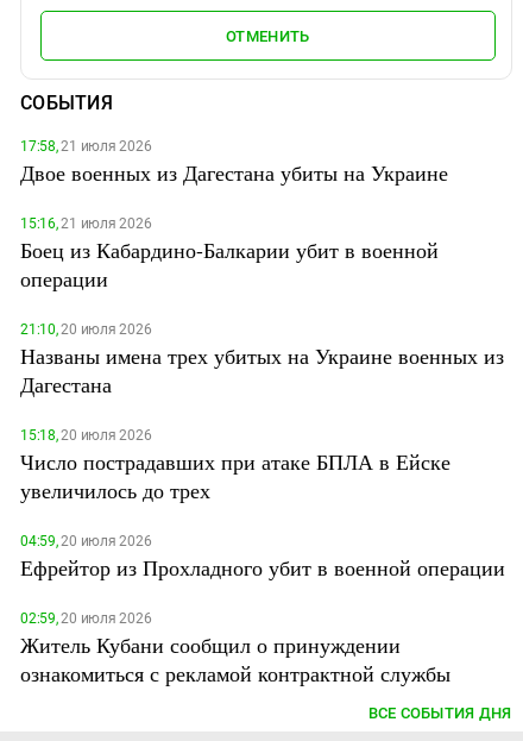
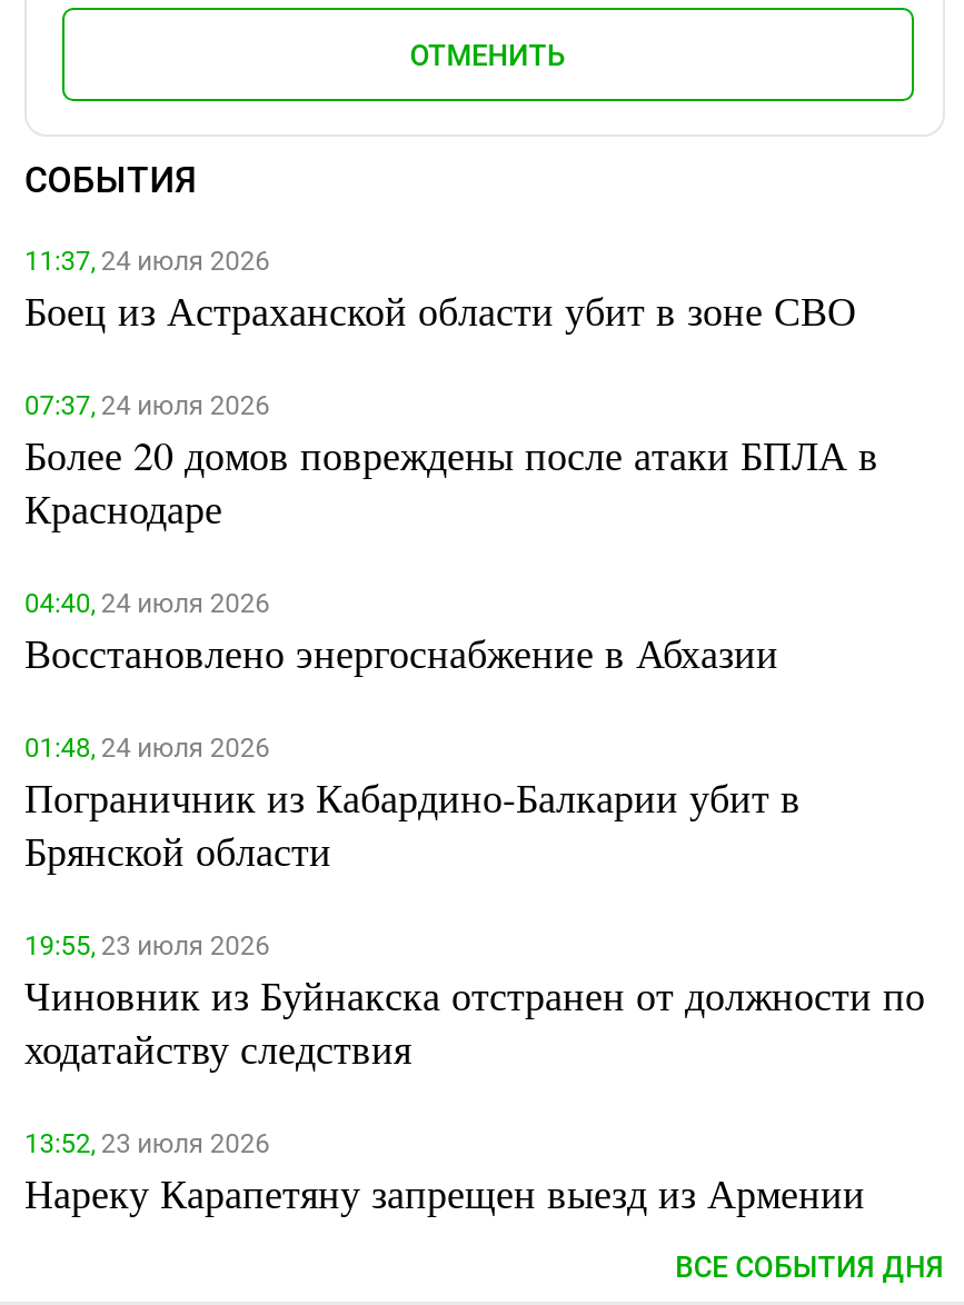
[20,138,448,187] 17:58, 21 июля 2026 | Двое военных из Дагестана убиты на Украине -> [24,246,856,337] 11:37, 24 июля 2026 | Боец из Астраханской области убит в зоне СВО
[20,215,439,293] 15:16, 21 июля 2026 | Боец из Кабардино-Балкарии убит в военной | операции -> [24,390,878,535] 07:37, 24 июля 2026 | Более 20 домов повреждены после атаки БПЛА в | Краснодаре
[20,321,504,398] 21:10, 20 июля 2026 | Названы имена трех убитых на Украине военных из | Дагестана -> [24,588,778,679] 04:40, 24 июля 2026 | Восстановлено энергоснабжение в Абхазии
[20,427,450,504] 15:18, 20 июля 2026 | Число пострадавших при атаке БПЛА в Ейске | увеличилось до трех -> [24,733,801,877] 01:48, 24 июля 2026 | Пограничник из Кабардино-Балкарии убит в | Брянской области
[20,533,505,582] 04:59, 20 июля 2026 | Ефрейтор из Прохладного убит в военной операции -> [24,930,925,1075] 19:55, 23 июля 2026 | Чиновник из Буйнакска отстранен от должности по | ходатайству следствия
[20,610,450,687] 02:59, 20 июля 2026 | Житель Кубани сообщил о принуждении | ознакомиться с рекламой контрактной службы -> [24,1128,865,1219] 13:52, 23 июля 2026 | Нареку Карапетяну запрещен выезд из Армении

